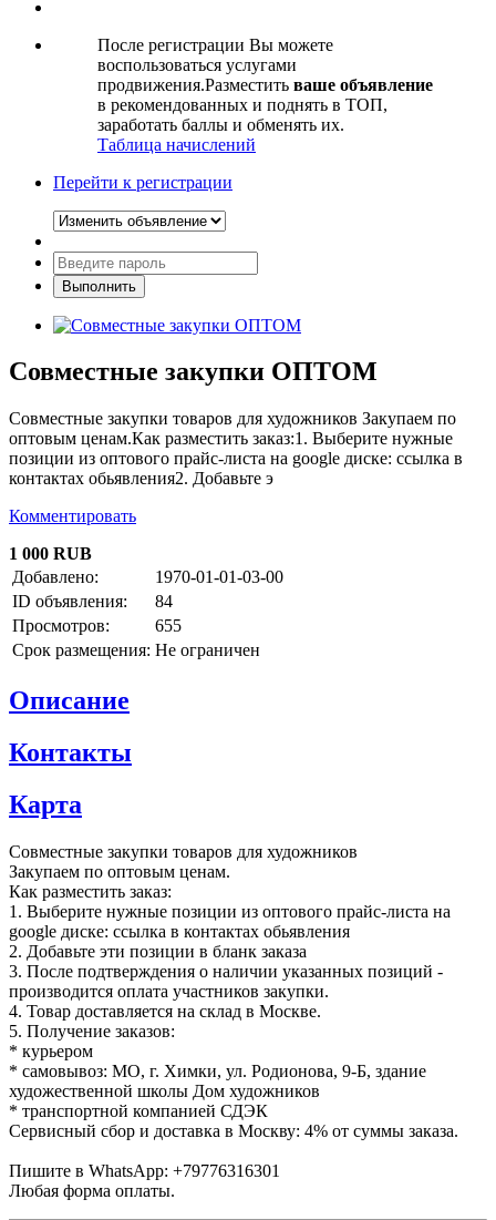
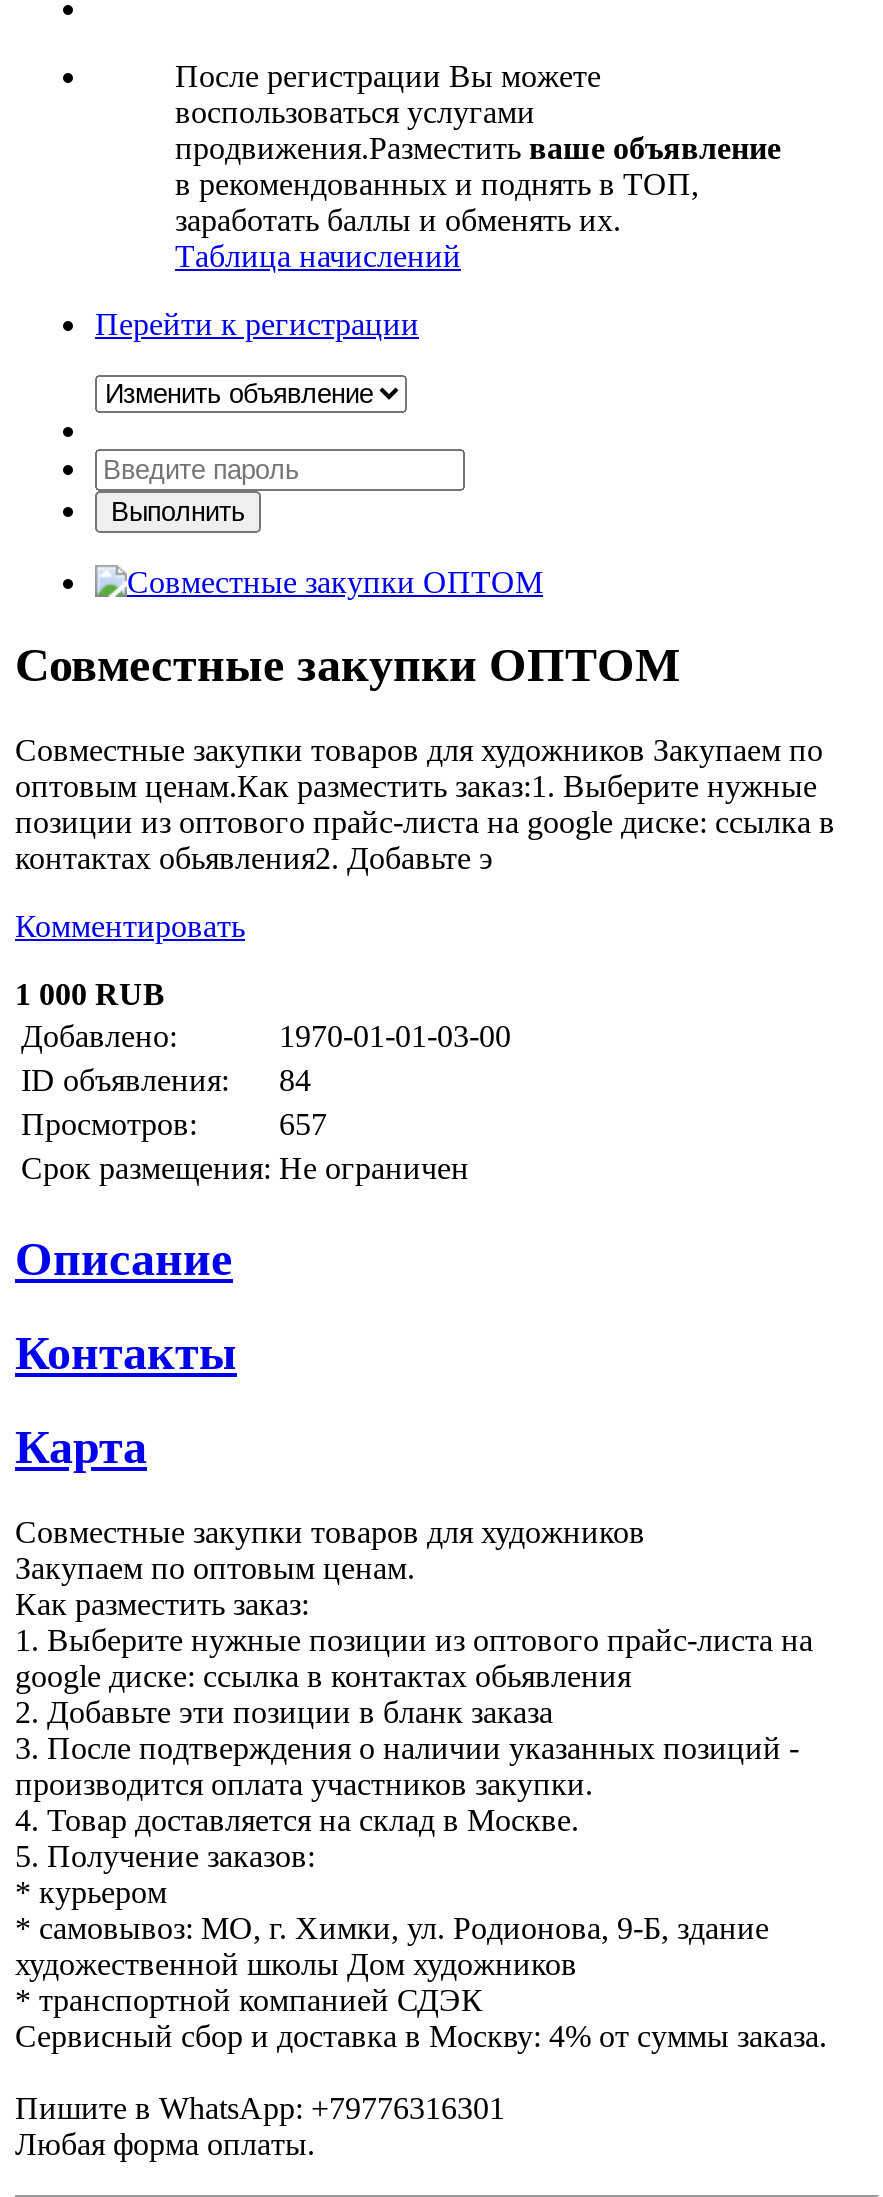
[155,616,182,635] 655 -> [279,1108,327,1142] 657

